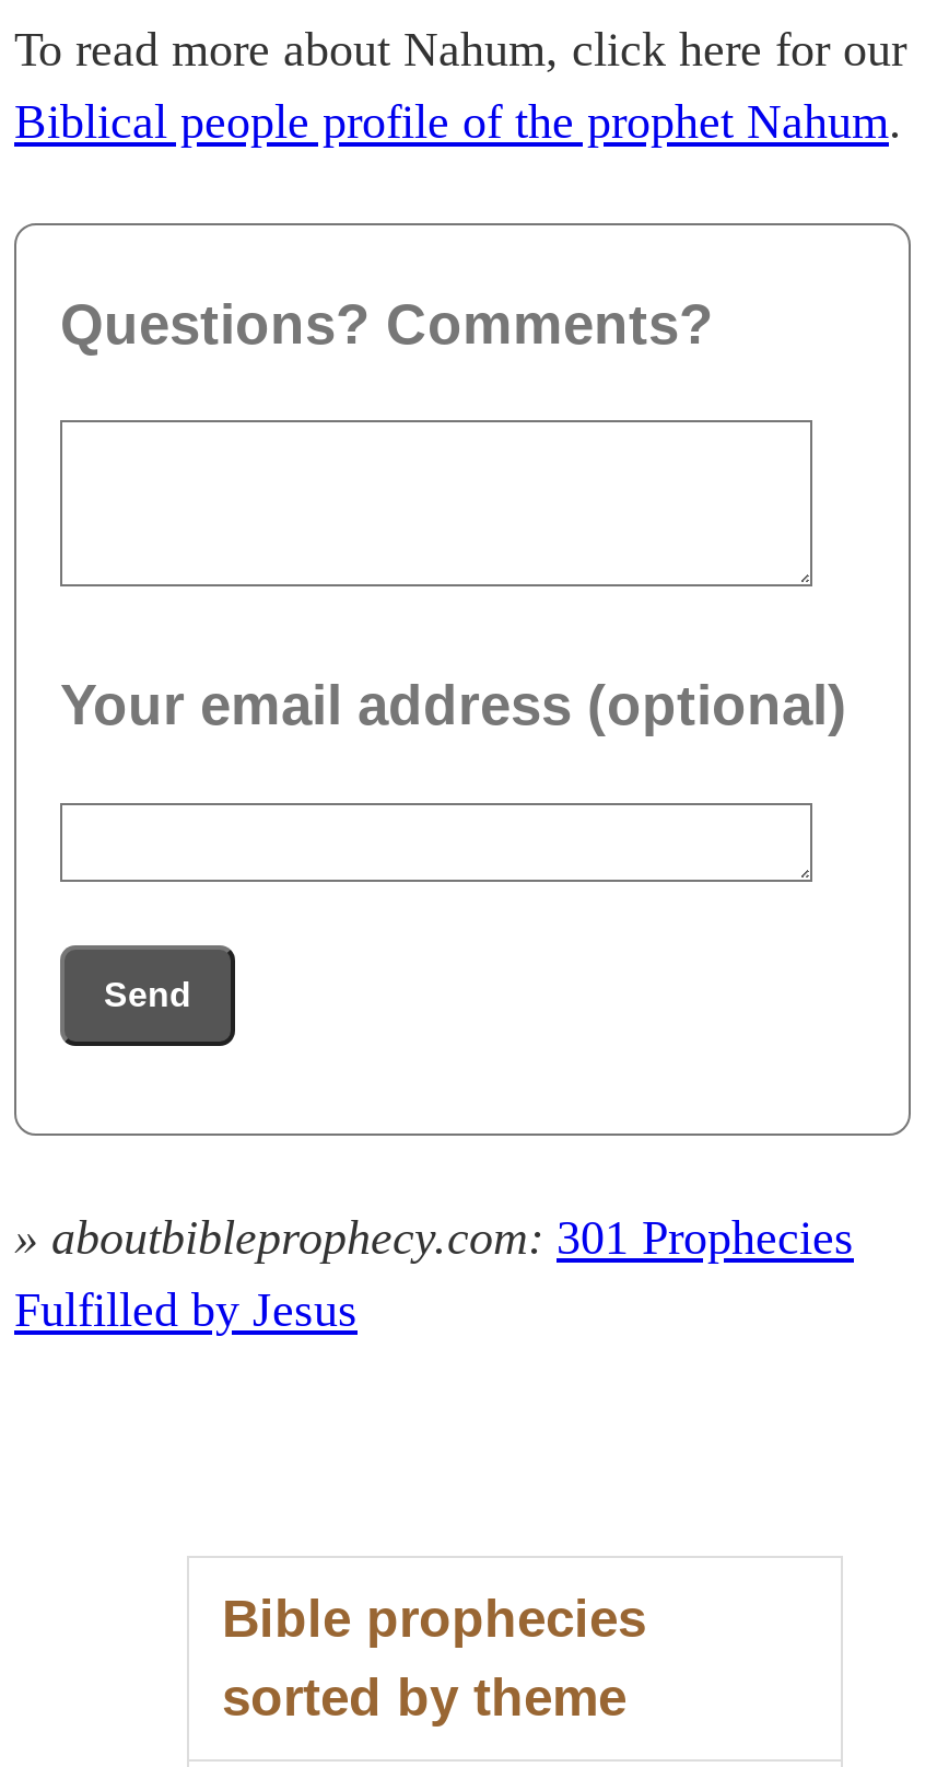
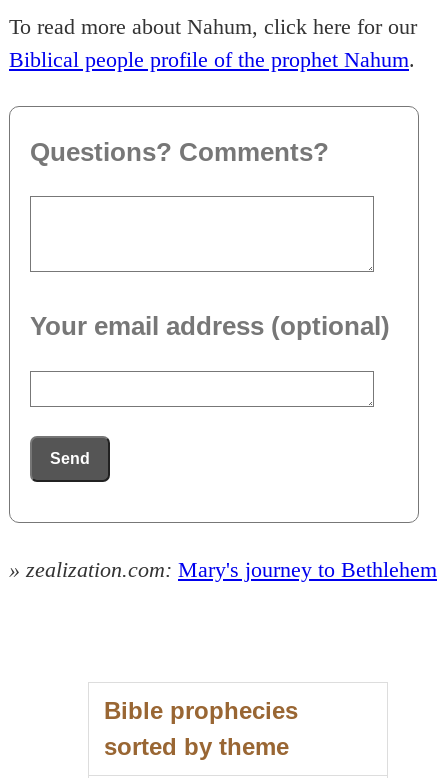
[14,1210,854,1337] » aboutbibleprophecy.com: 301 Prophecies | Fulfilled by Jesus -> [9,557,437,582] » zealization.com: Mary's journey to Bethlehem

